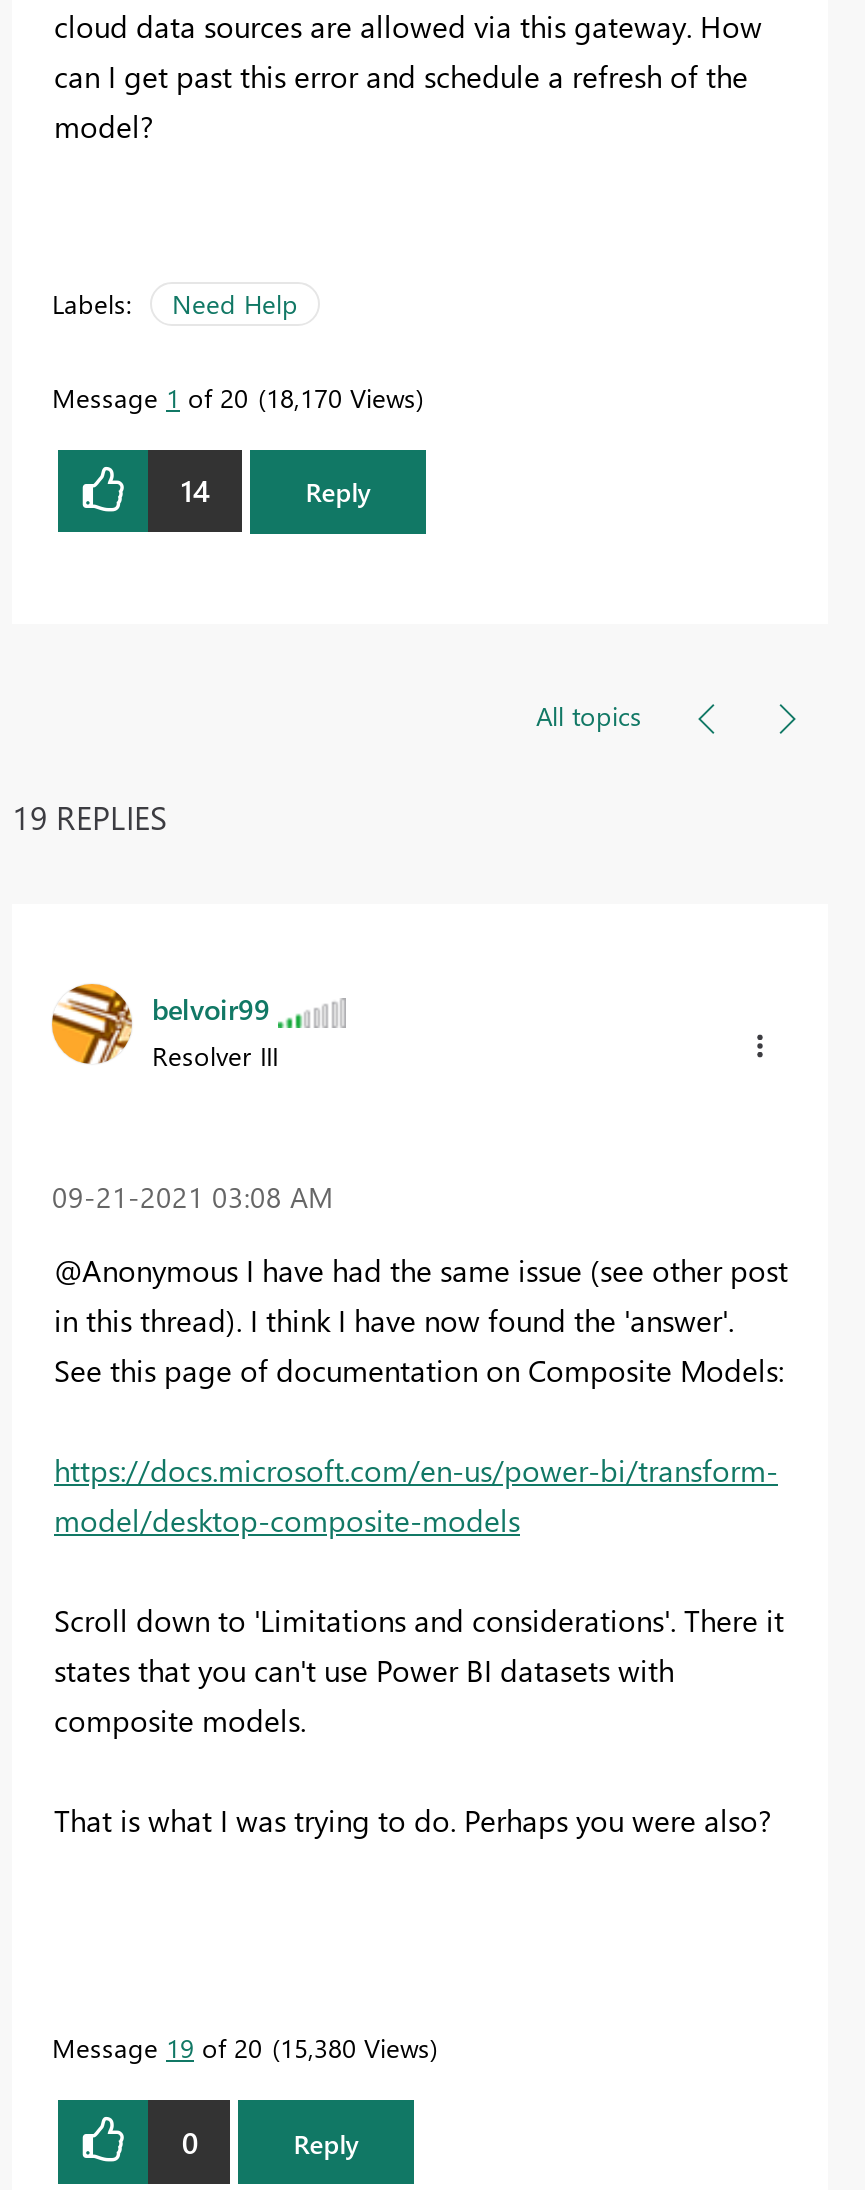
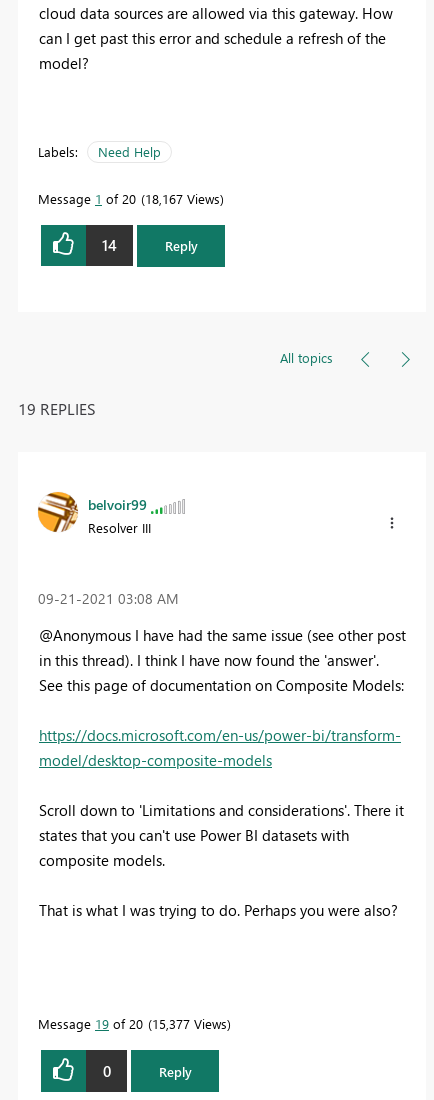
[52,379,416,413] Message 1 of 20 18,170 Views -> [38,190,220,207] Message 1 of 20 18,167 Views
[52,2030,430,2064] Message 19 of 20 15,380 Views -> [38,1015,227,1032] Message 19 of 20 15,377 Views

